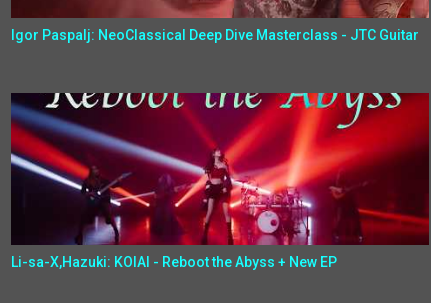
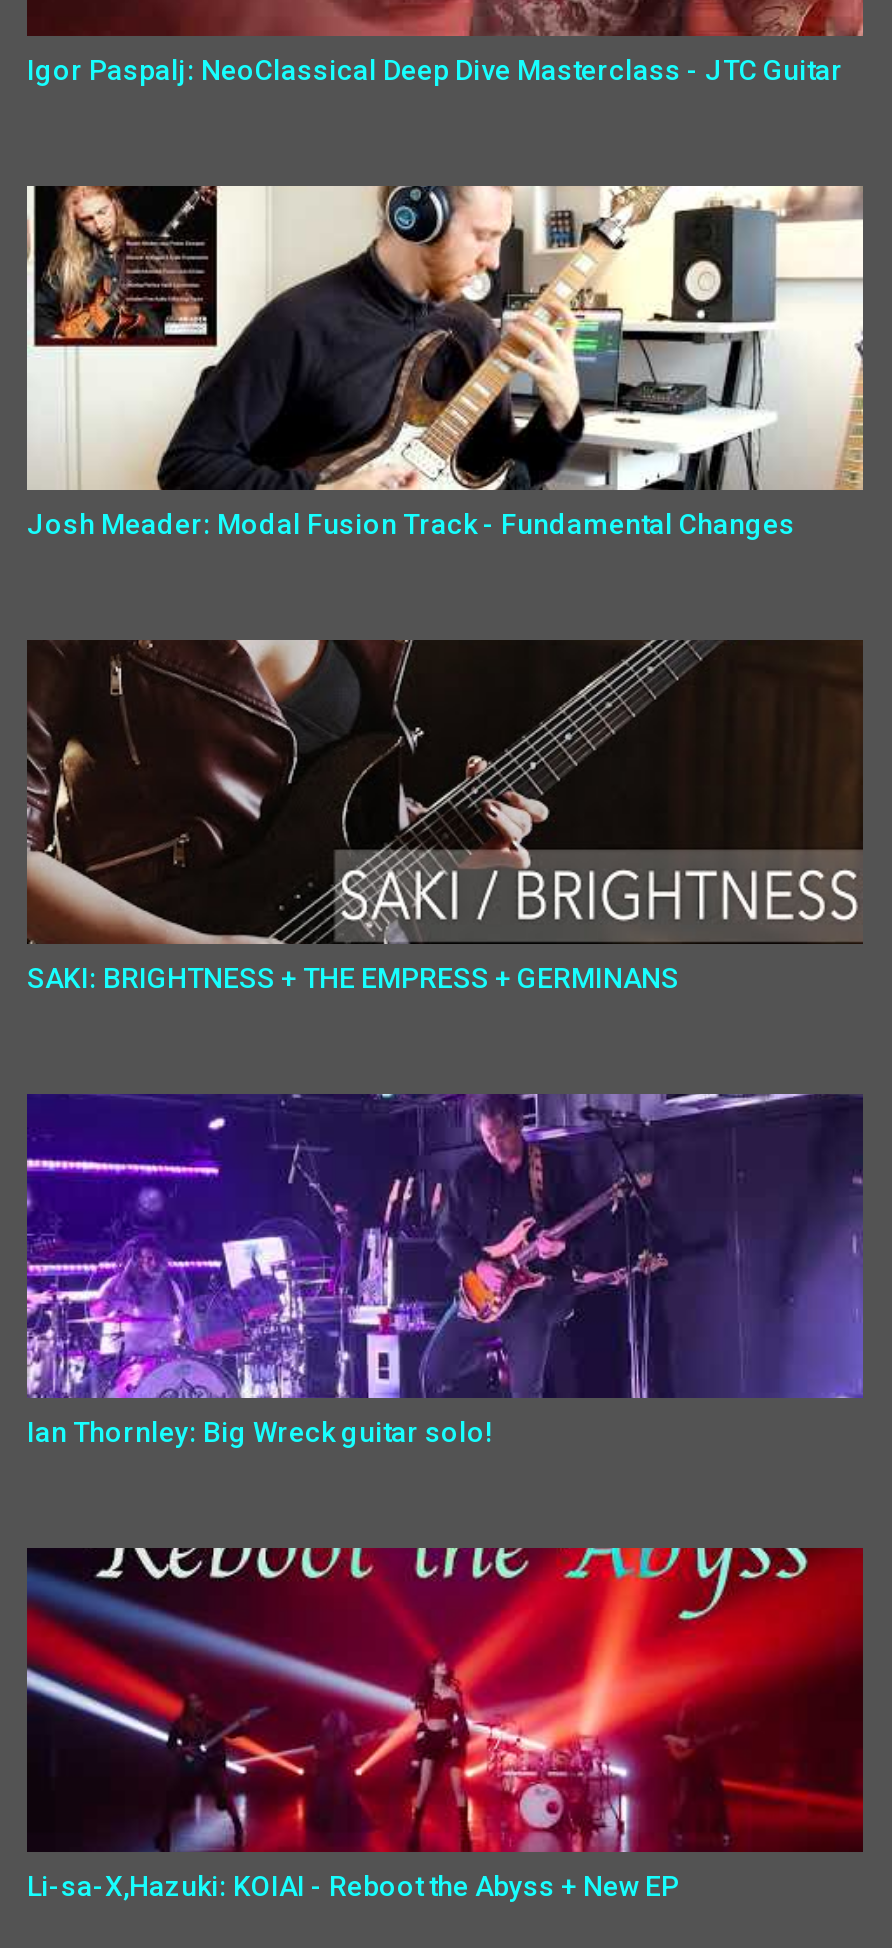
none -> [25,184,865,540] [image] | Josh Meader: Modal Fusion Track - Fundamental Changes
none -> [25,1092,865,1448] [image] | Ian Thornley: Big Wreck guitar solo!
none -> [27,638,863,994] [image] | SAKI: BRIGHTNESS + THE EMPRESS + GERMINANS

